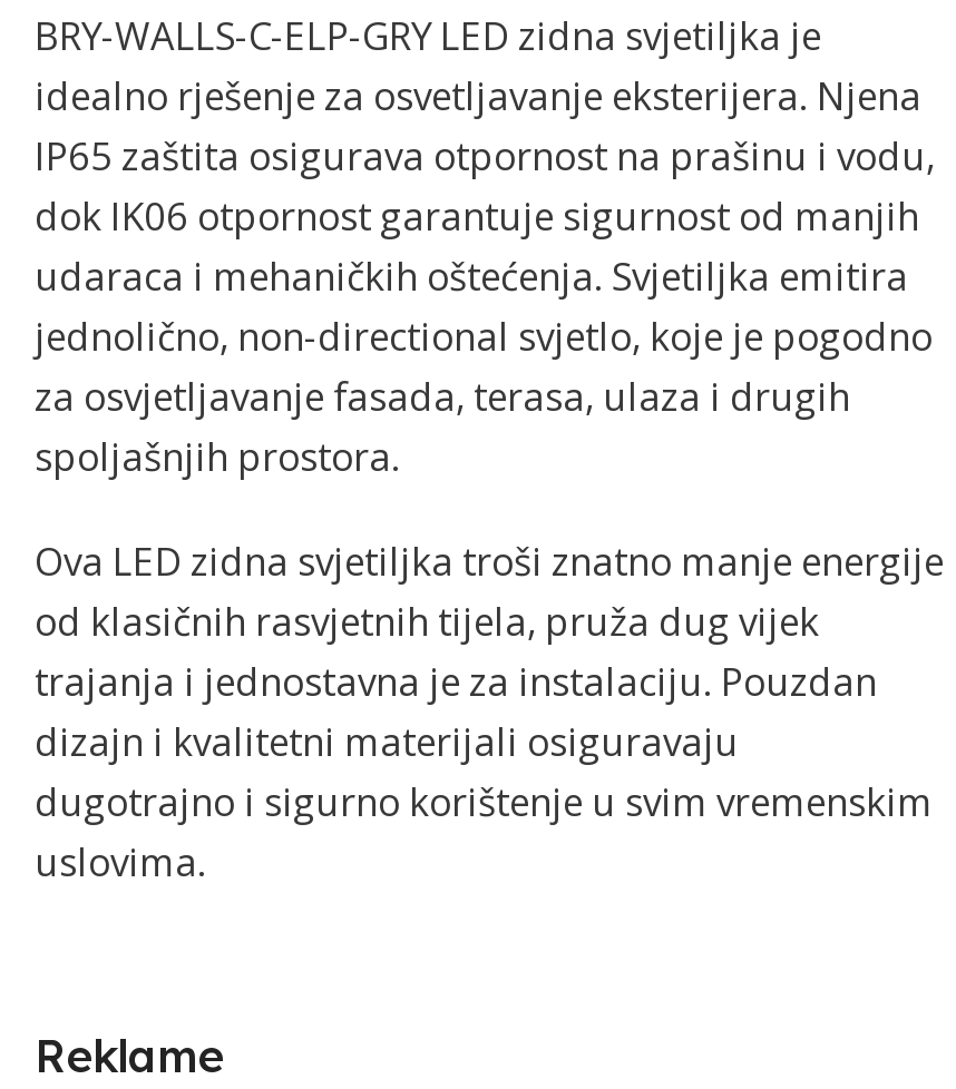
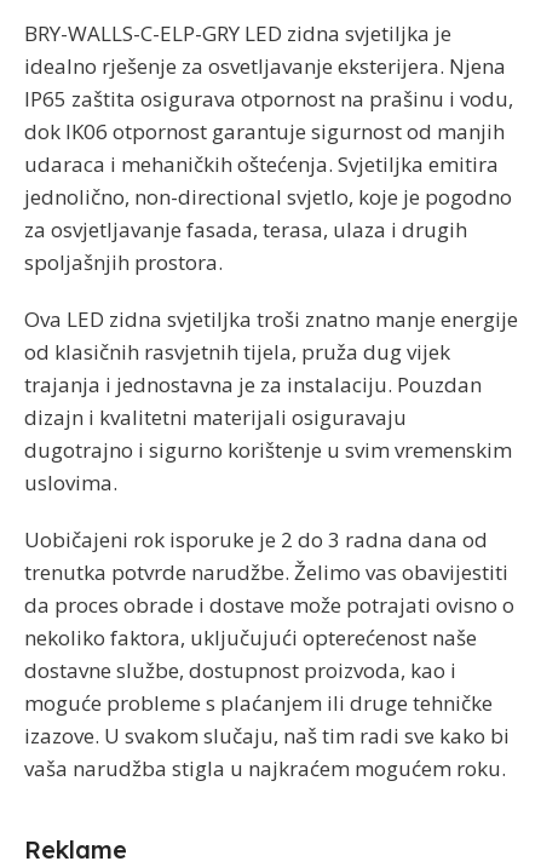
none -> [24,525,514,782] Uobičajeni rok isporuke je 2 do 3 radna dana od | trenutka potvrde narudžbe. Želimo vas obavijestiti | da proces obrade i dostave može potrajati ovisno o | nekoliko faktora, uključujući opterećenost naše | dostavne službe, dostupnost proizvoda, kao i | moguće probleme s plaćanjem ili druge tehničke | izazove. U svakom slučaju, naš tim radi sve kako bi | vaša narudžba stigla u najkraćem mogućem roku.

